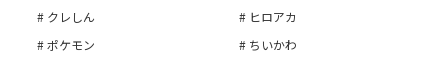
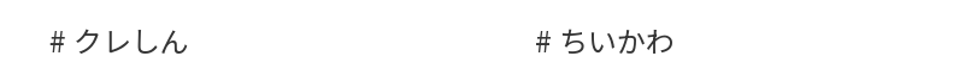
[47,8,297,53] ヒロアカ | ポケモン -> none

